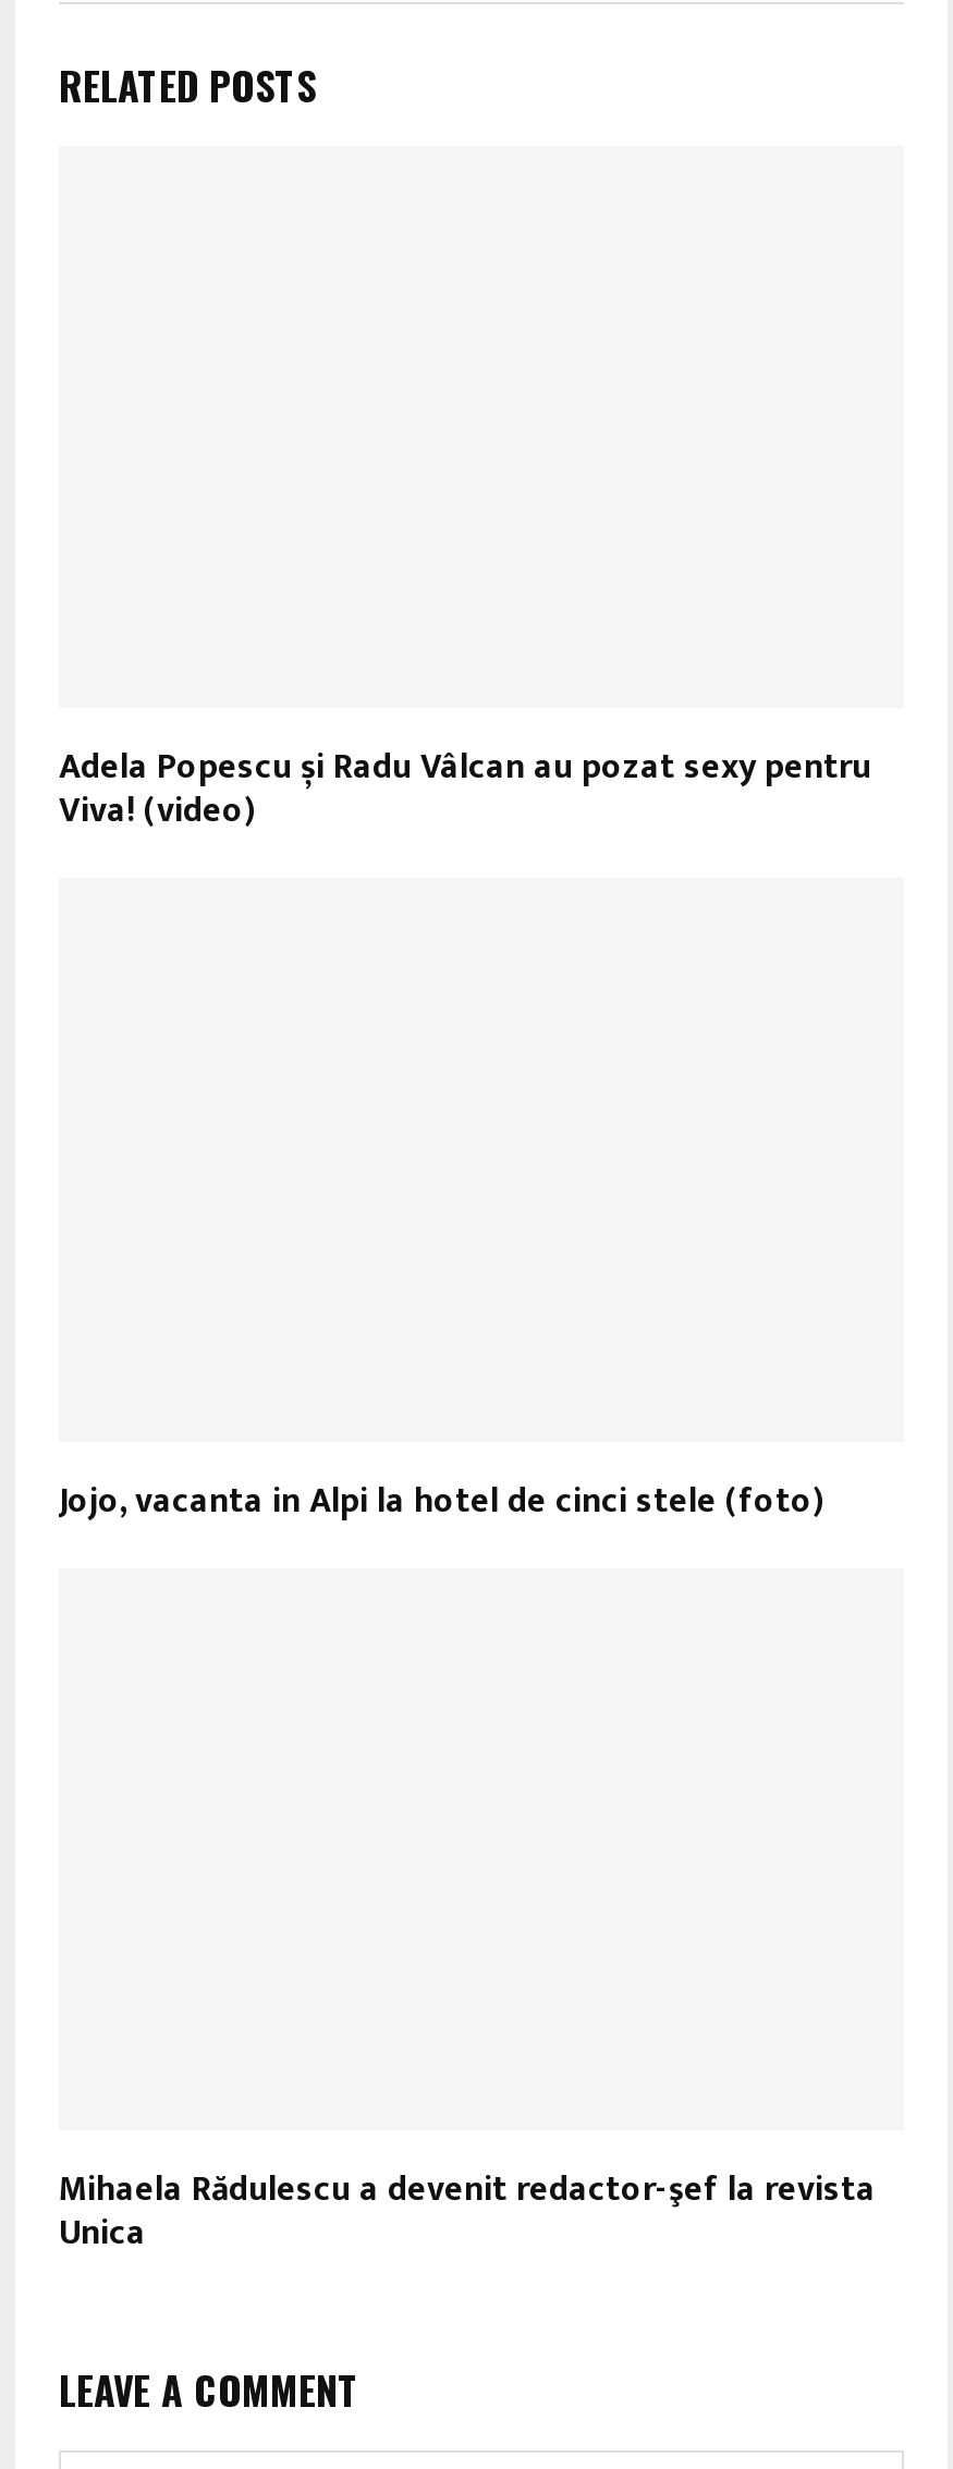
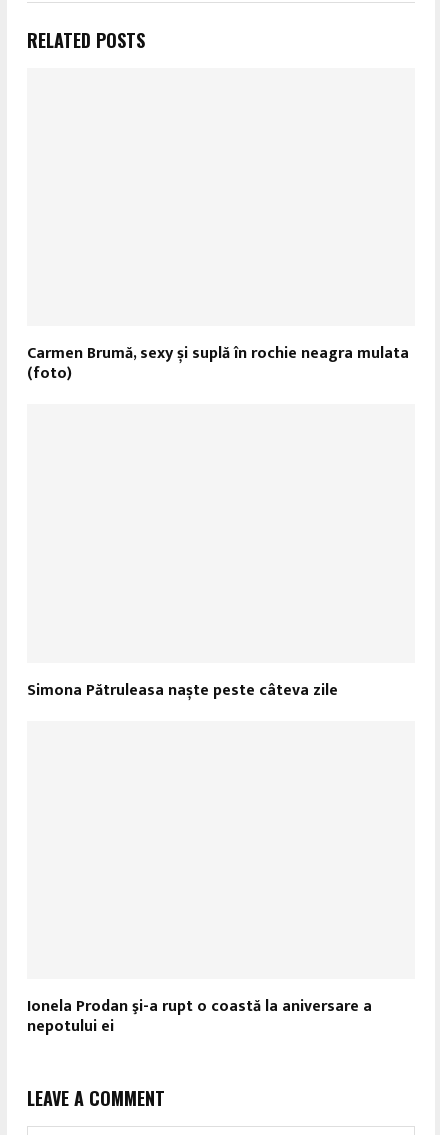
[59,739,871,841] Adela Popescu și Radu Vâlcan au pozat sexy pentru | Viva! (video) -> [27,340,409,387] Carmen Brumă, sexy și suplă în rochie neagra mulata | (foto)
[59,1472,823,1531] Jojo, vacanta in Alpi la hotel de cinci stele (foto) -> [27,677,338,704] Simona Pătruleasa naște peste câteva zile
[59,2162,876,2264] Mihaela Rădulescu a devenit redactor-şef la revista | Unica -> [27,993,372,1040] Ionela Prodan şi-a rupt o coastă la aniversare a | nepotului ei

